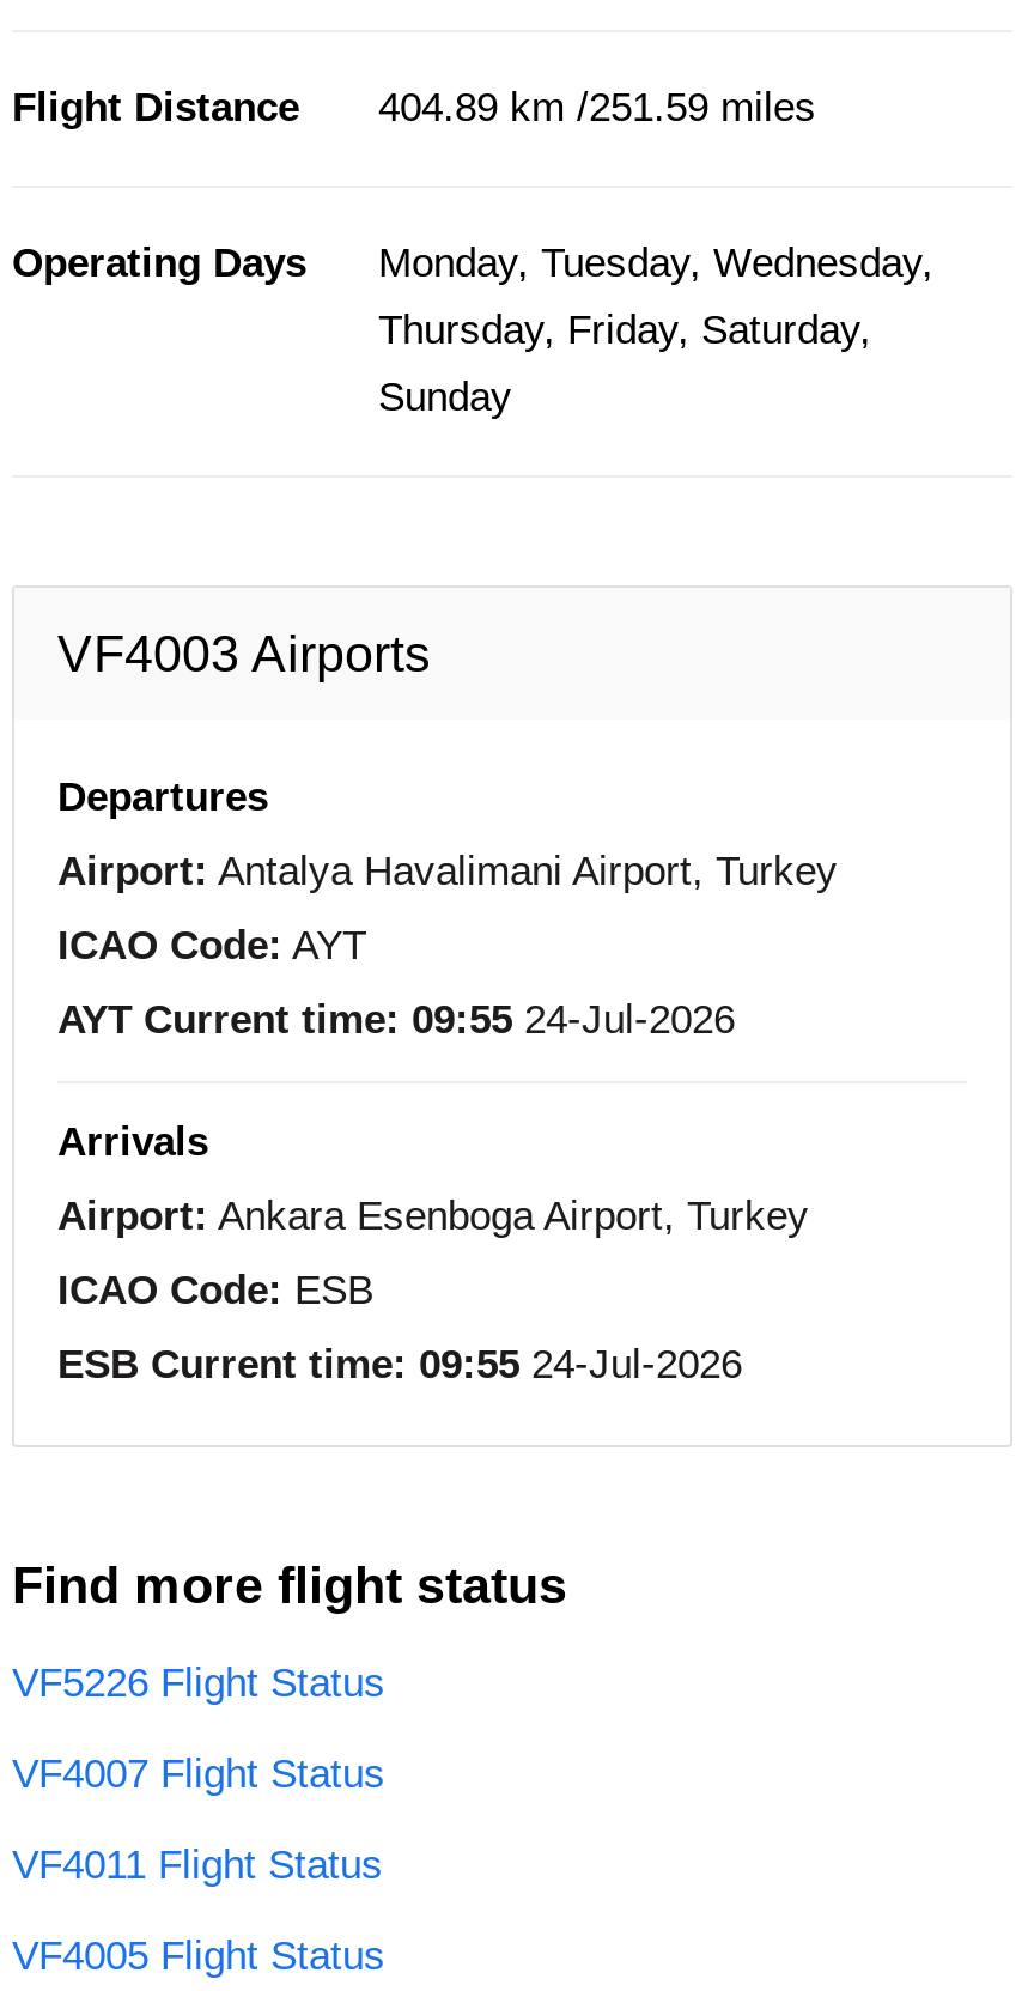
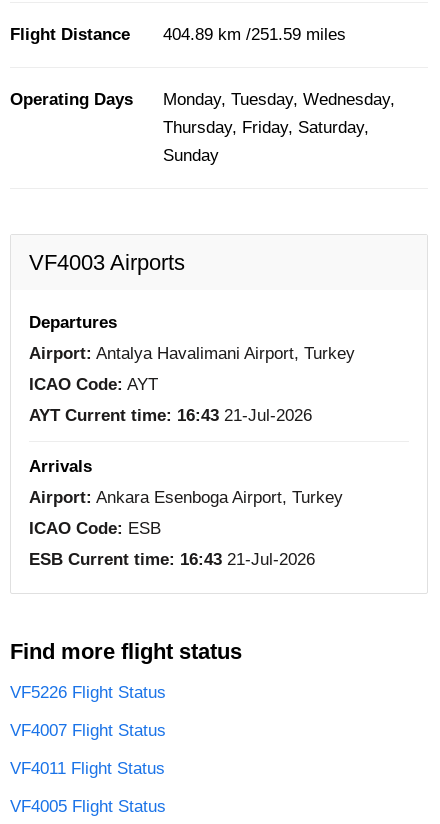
[57,996,735,1042] AYT Current time: 09:55 24-Jul-2026 -> [29,406,312,425] AYT Current time: 16:43 21-Jul-2026
[57,1341,742,1387] ESB Current time: 09:55 24-Jul-2026 -> [29,550,315,569] ESB Current time: 16:43 21-Jul-2026

